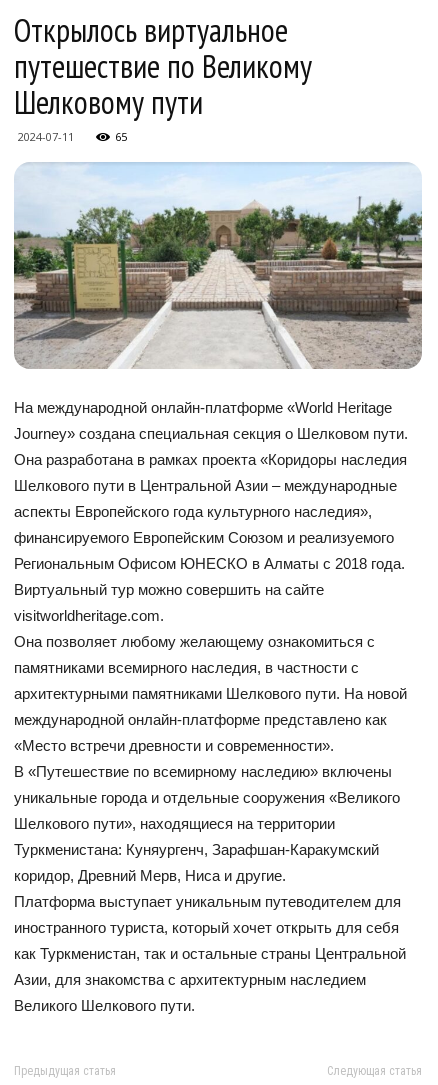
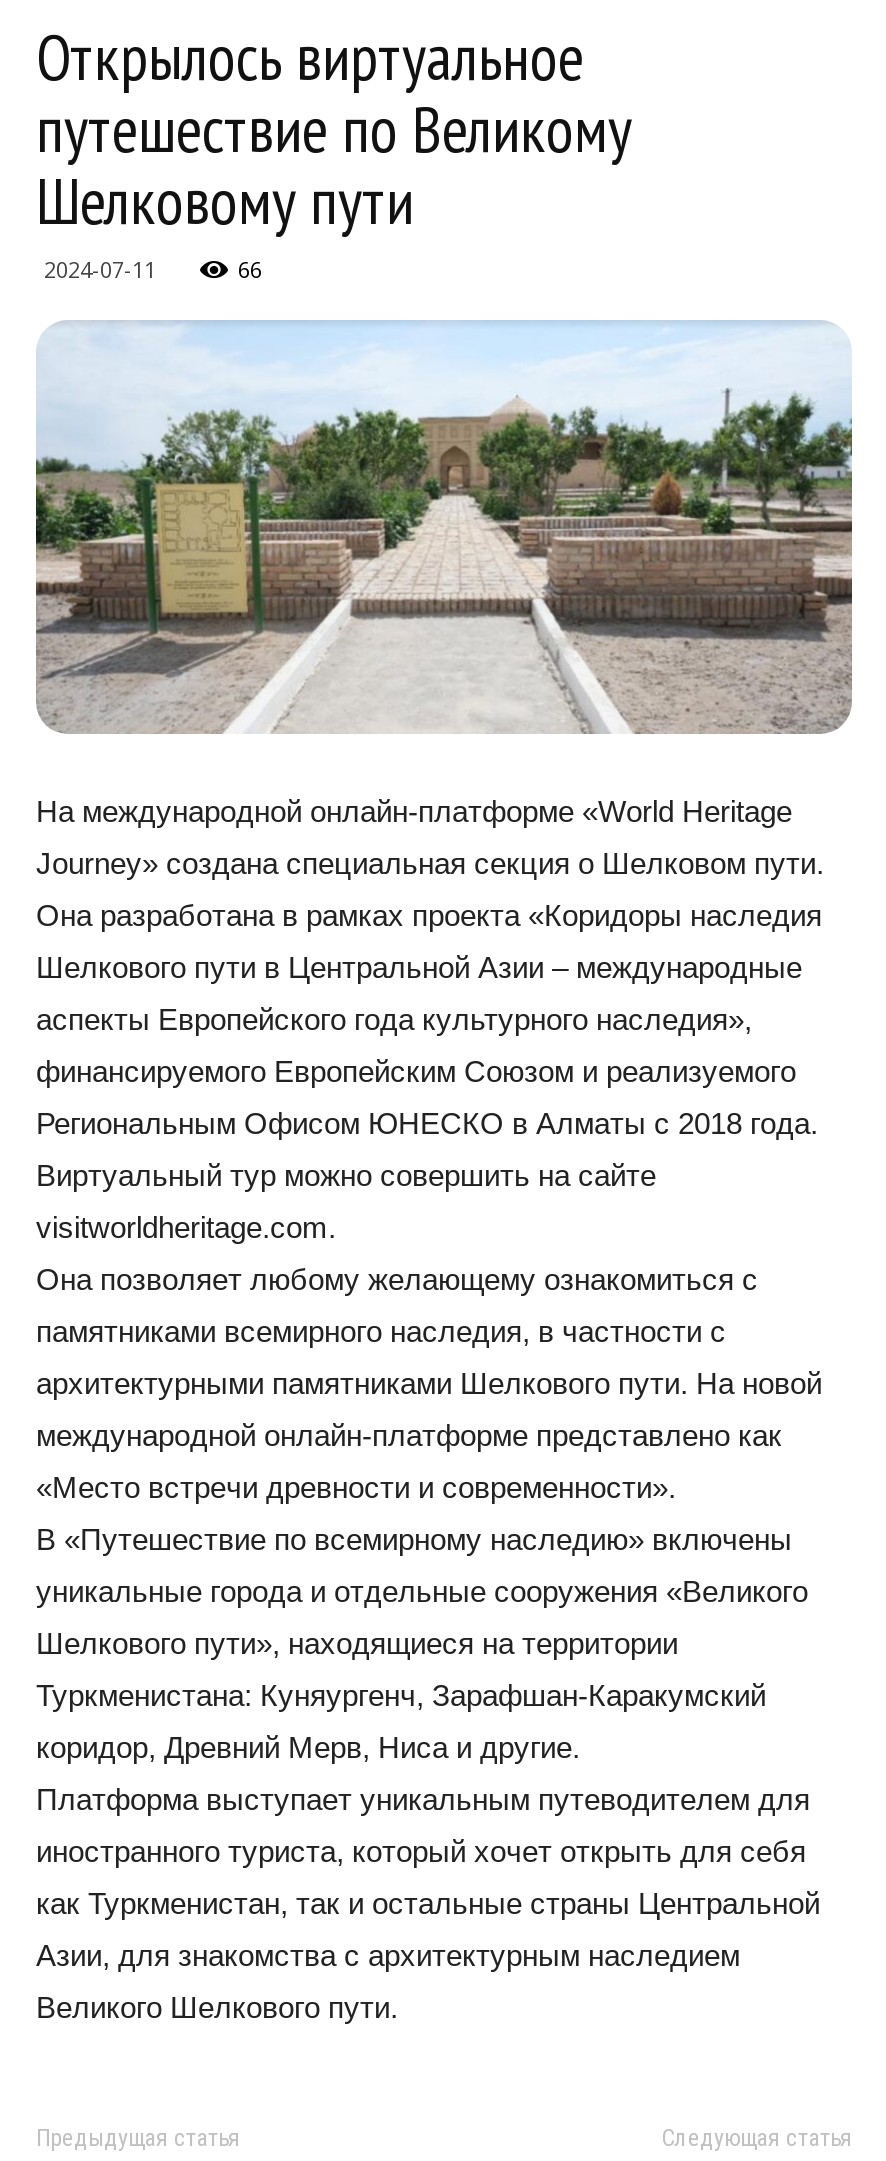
[115,129,127,144] 65 -> [238,254,262,284] 66

